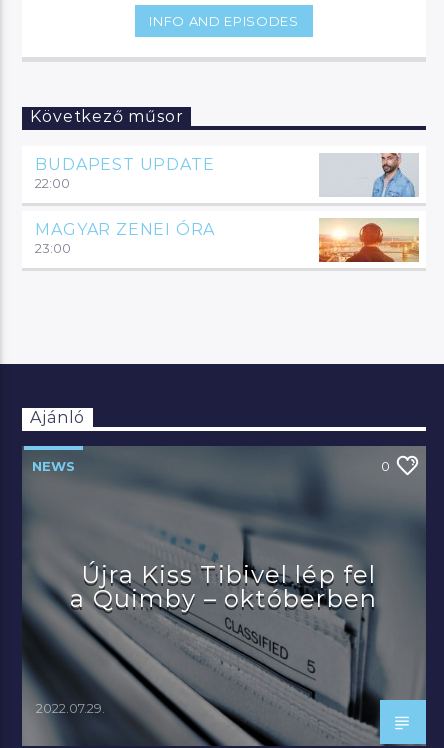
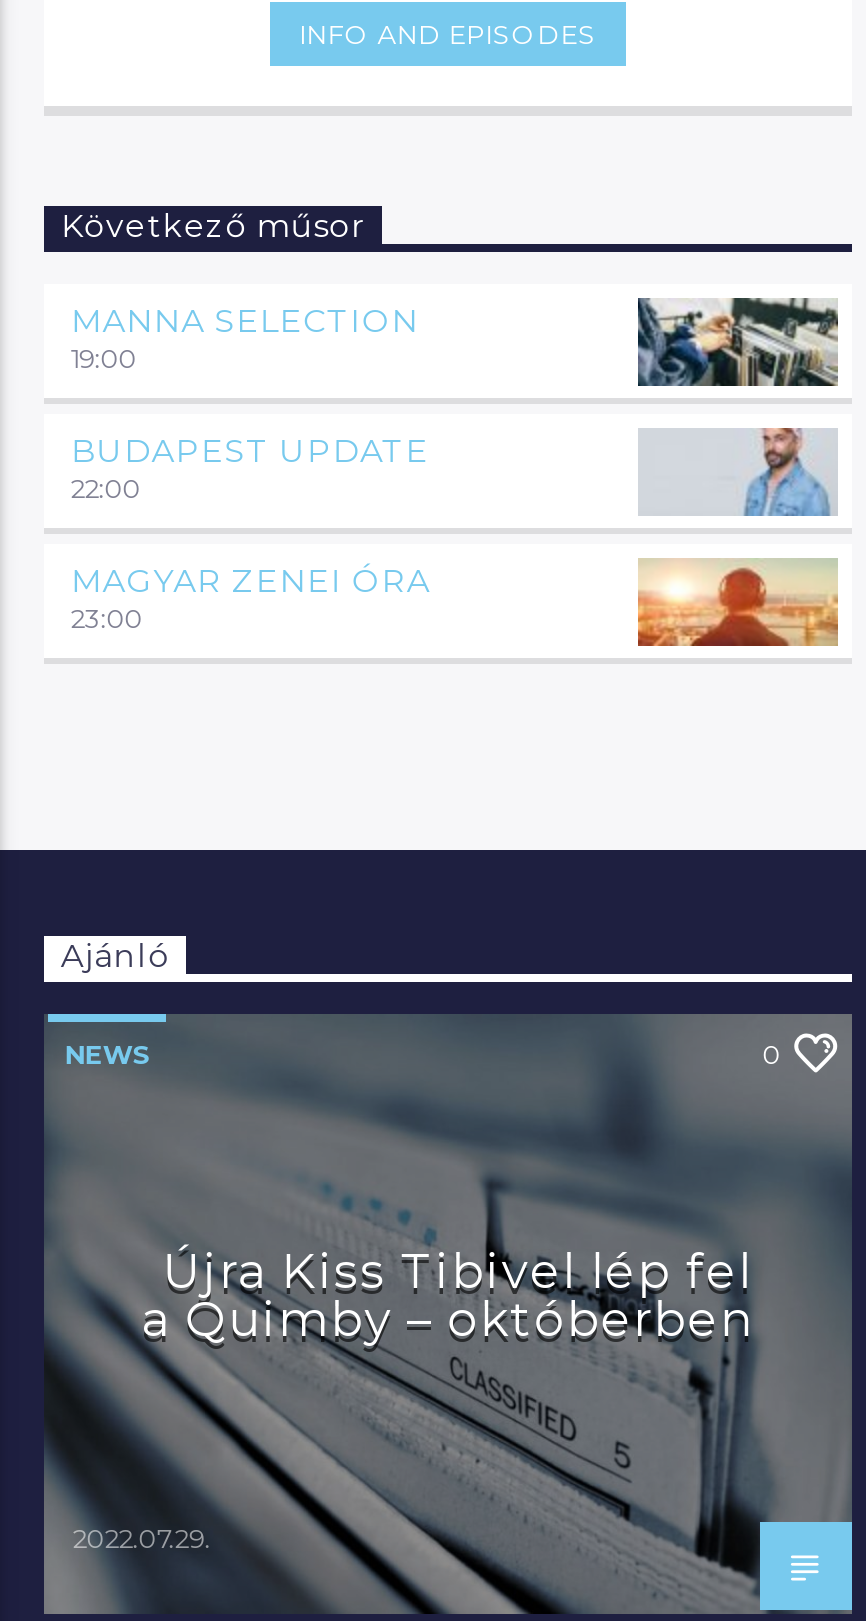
none -> [71,302,419,374] MANNA SELECTION | 19:00
none -> [636,296,840,388] [image]

